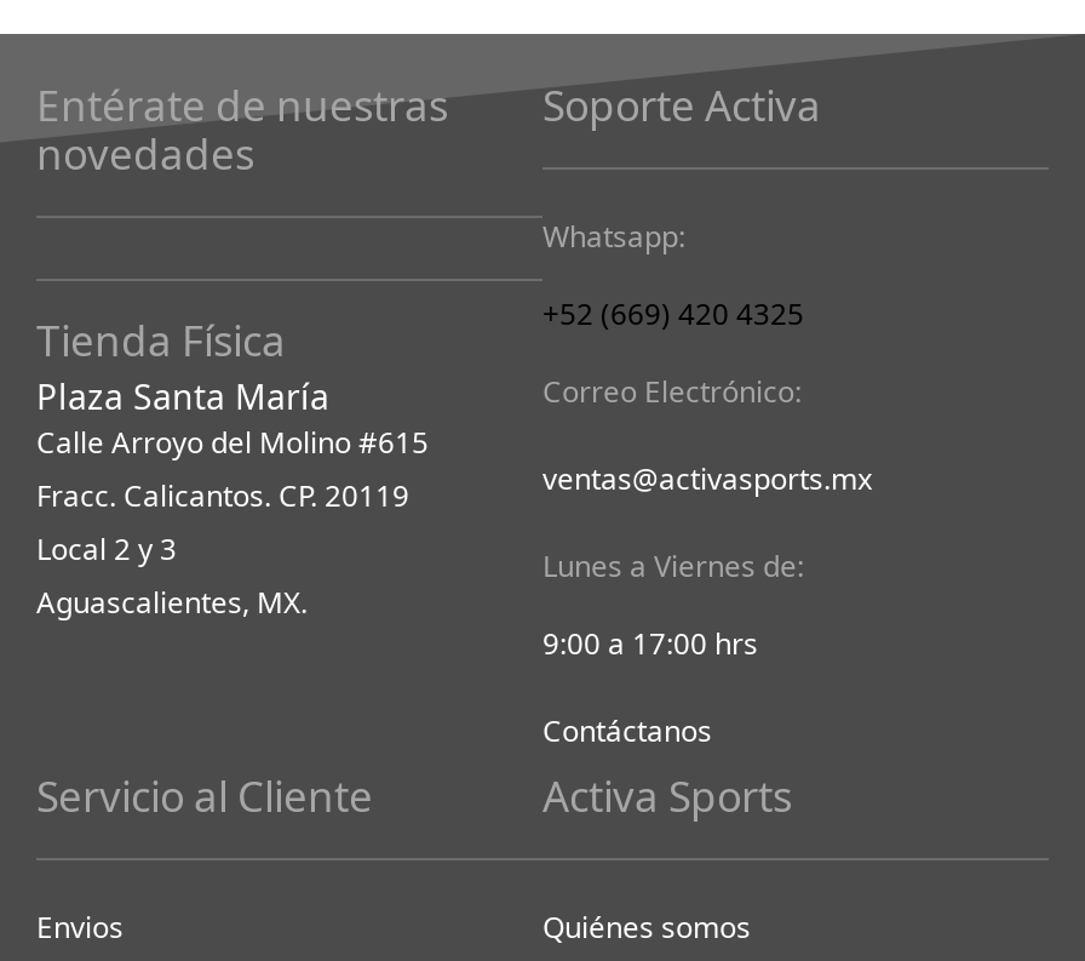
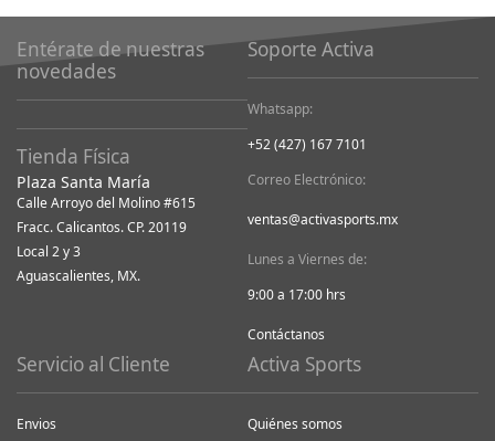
[542,293,804,334] +52 (669) 420 4325 -> [247,135,367,154] +52 (427) 167 7101

